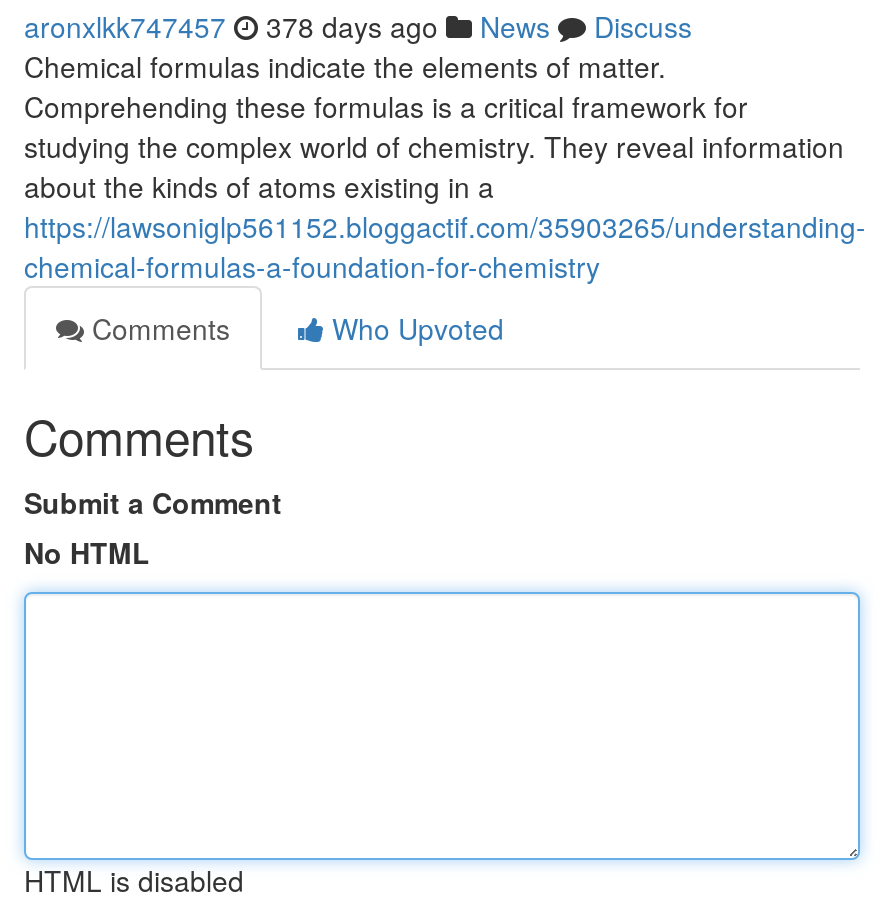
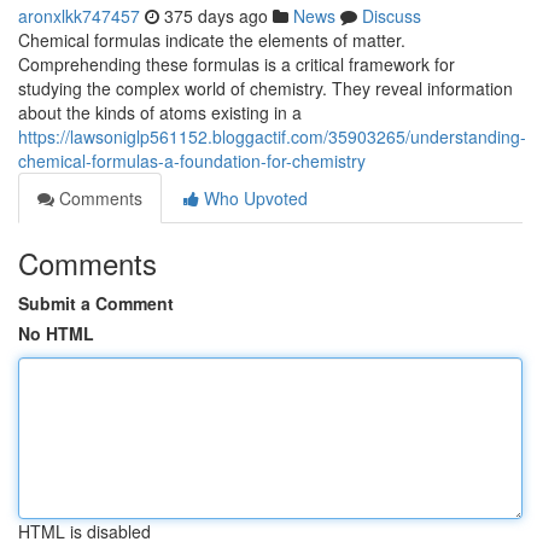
[24,6,692,46] aronxlkk747457 378 days ago News Discuss -> [18,4,421,28] aronxlkk747457 375 days ago News Discuss

